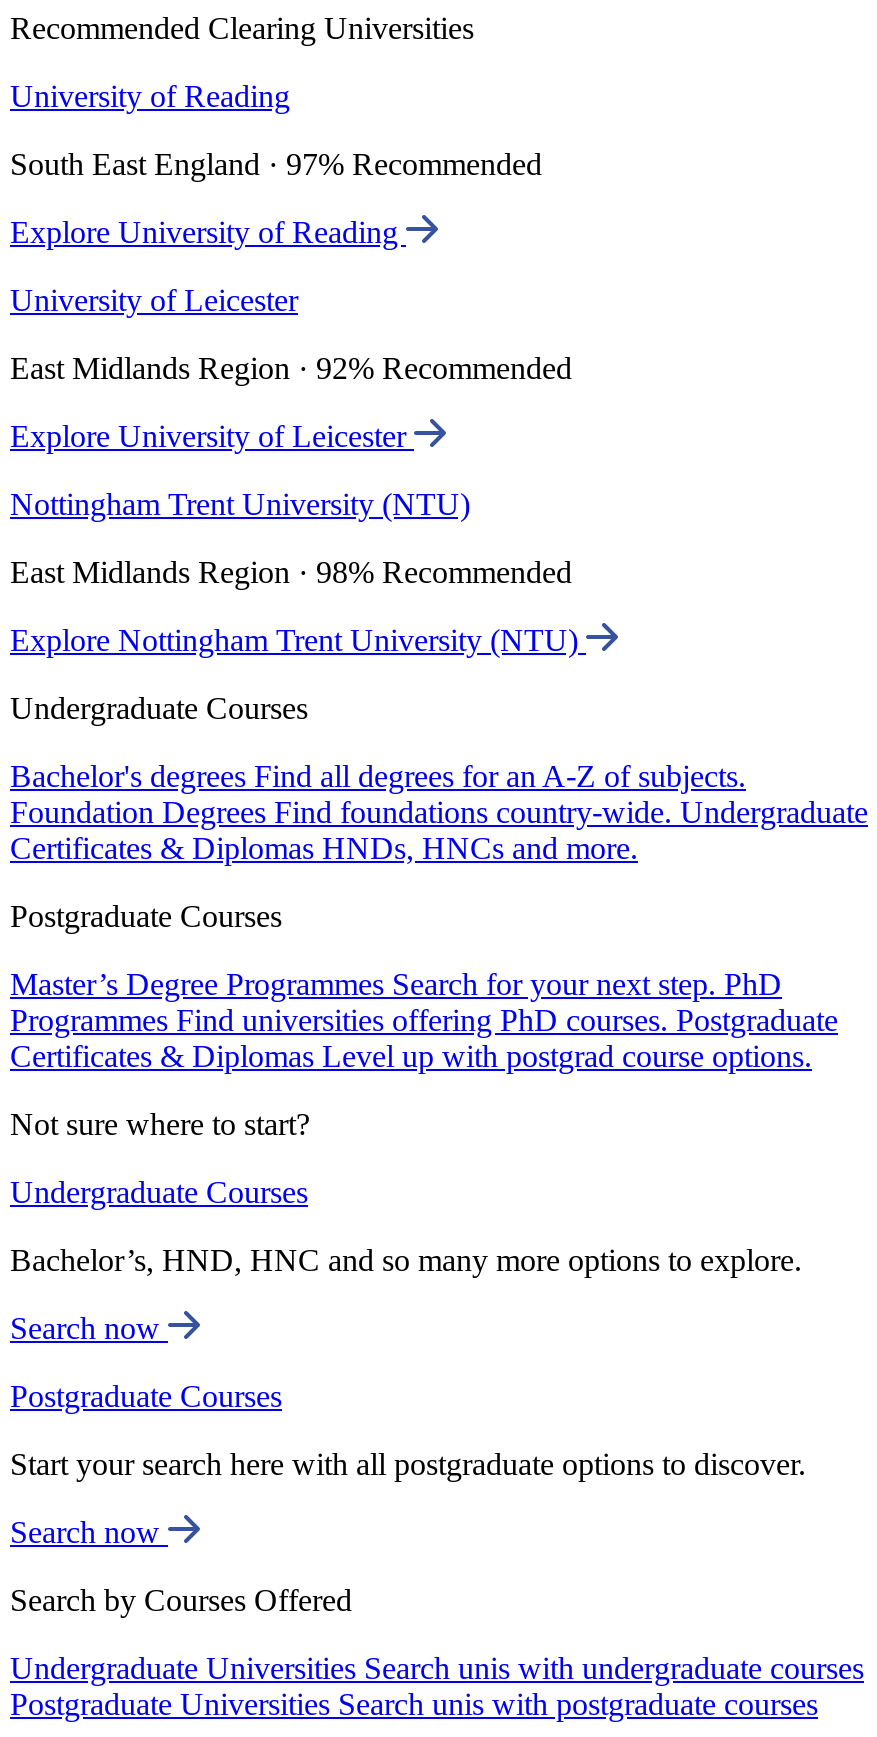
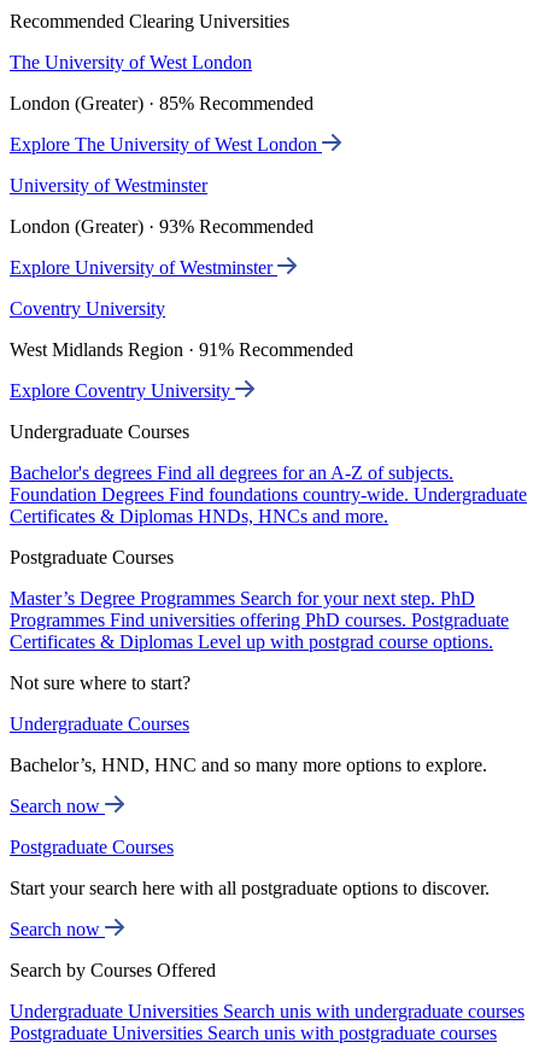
[10,79,290,113] University of Reading -> [10,52,252,73] The University of West London
[10,147,542,181] South East England · 97% Recommended -> [10,93,314,114] London (Greater) · 85% Recommended
[10,215,406,249] Explore University of Reading -> [10,134,322,155] Explore The University of West London
[10,283,298,317] University of Leicester -> [10,175,207,196] University of Westminster
[10,351,572,385] East Midlands Region · 92% Recommended -> [10,216,314,237] London (Greater) · 93% Recommended
[10,419,414,453] Explore University of Leicester -> [10,257,277,278] Explore University of Westminster
[10,487,470,521] Nottingham Trent University (NTU) -> [10,298,165,319] Coventry University
[10,555,572,589] East Midlands Region · 98% Recommended -> [10,339,353,360] West Midlands Region · 91% Recommended
[10,623,586,657] Explore Nottingham Trent University (NTU) -> [10,380,235,401] Explore Coventry University

